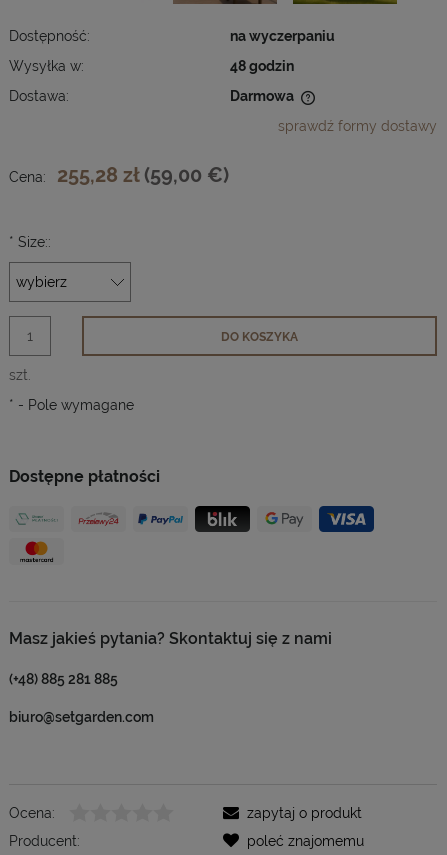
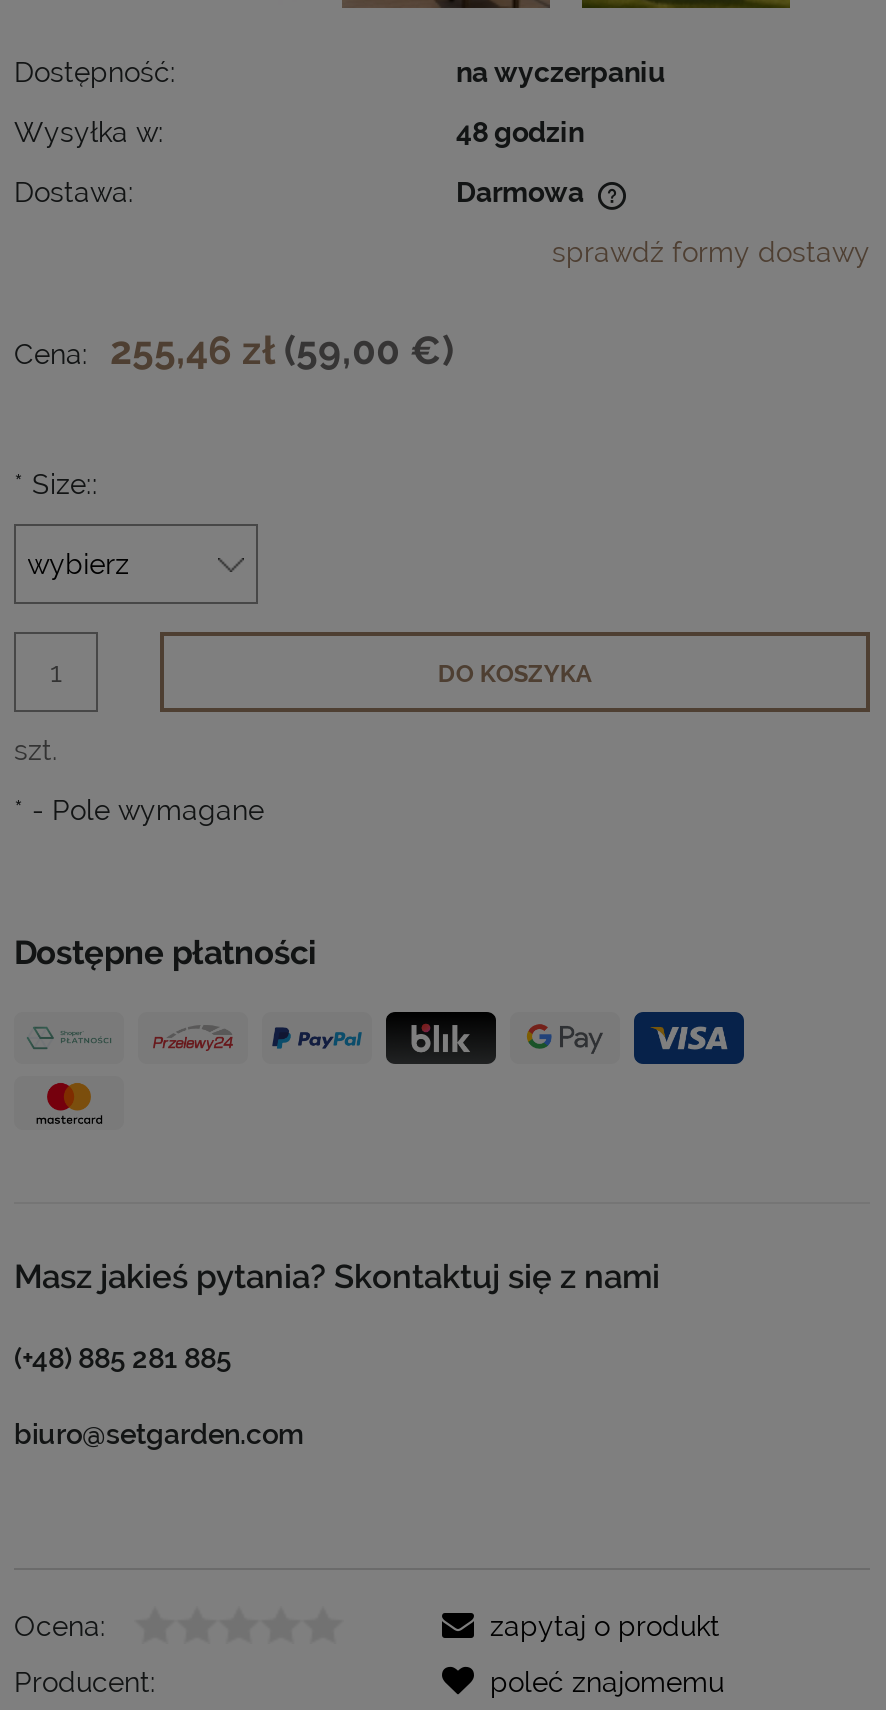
[9,164,229,187] Cena: 255,28 zł (59,00 €) -> [14,328,454,374] Cena: 255,46 zł (59,00 €)

